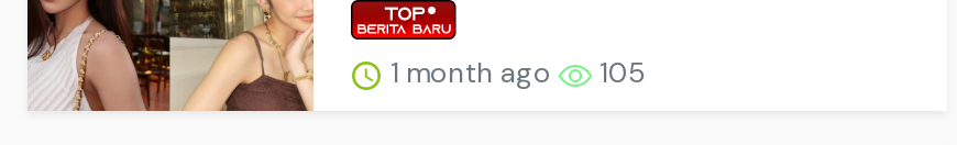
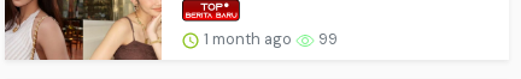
[384,53,646,90] 1 month ago 105 -> [200,29,338,49] 1 month ago 99

